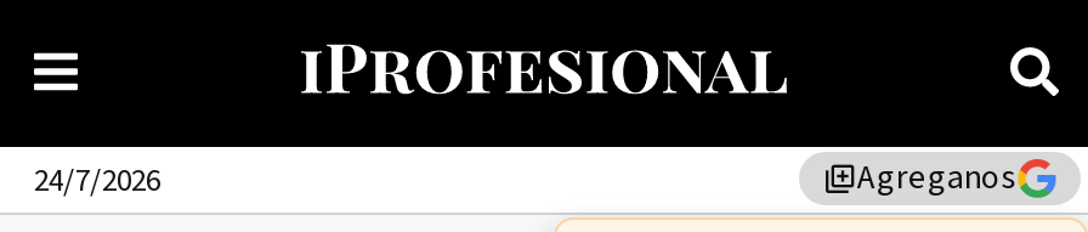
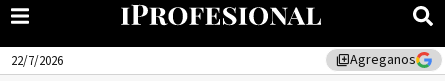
[34,162,160,203] 24/7/2026 -> [11,53,63,70] 22/7/2026

